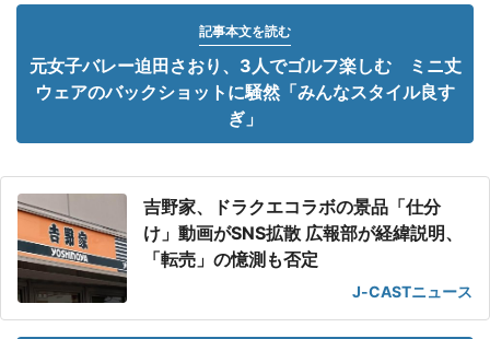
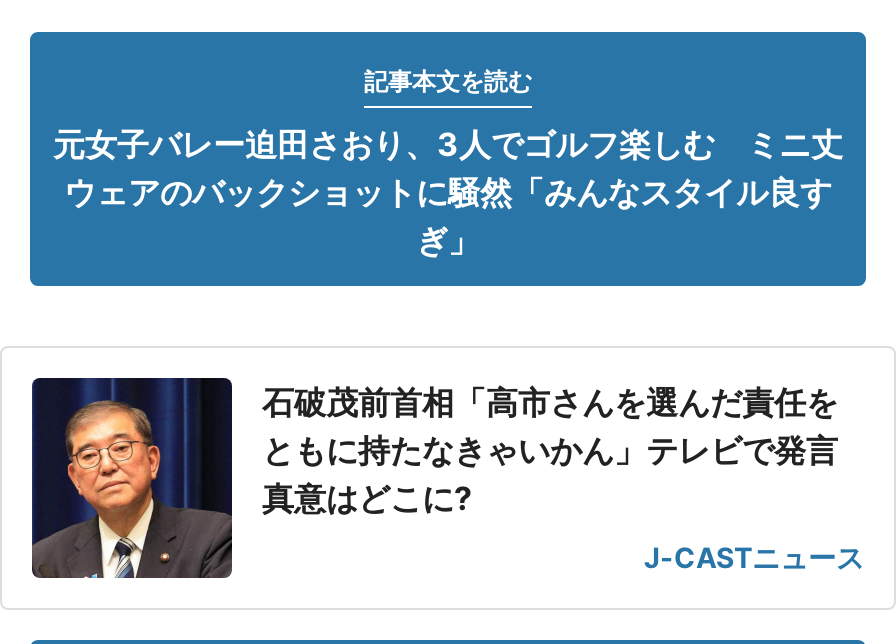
[16,195,463,304] [image] | 吉野家、ドラクエコラボの景品「仕分 | け」動画がSNS拡散 広報部が経緯説明、 | 「転売」の憶測も否定 -> [30,378,838,580] [image] | 石破茂前首相「高市さんを選んだ責任を | ともに持たなきゃいかん」テレビで発言 | 真意はどこに?

